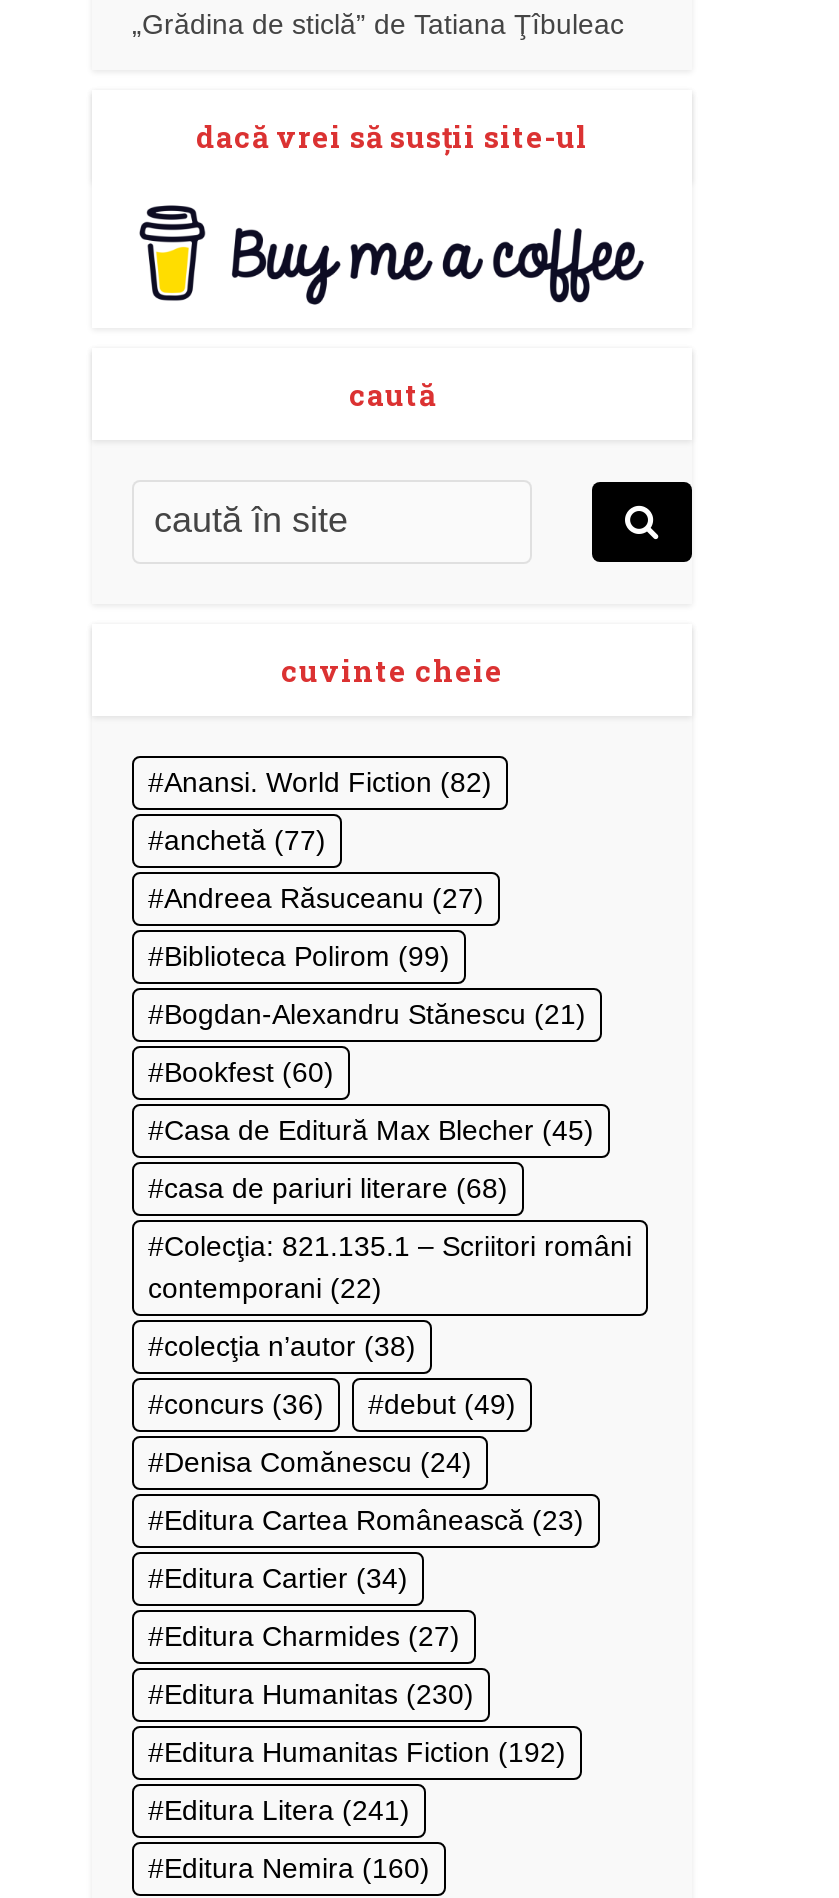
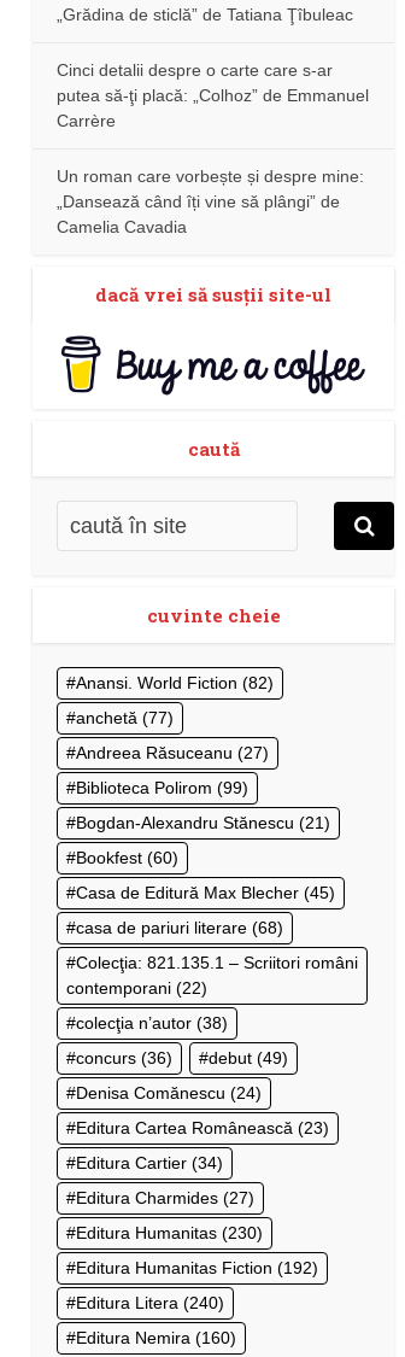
none -> [57,60,369,236] Cinci detalii despre o carte care s-ar | putea să-ţi placă: „Colhoz” de Emmanuel | Carrère | Un roman care vorbește și despre mine: | „Dansează când îți vine să plângi” de | Camelia Cavadia
[164,1793,410,1825] Editura Litera (241) -> [76,1294,224,1313] Editura Litera (240)

